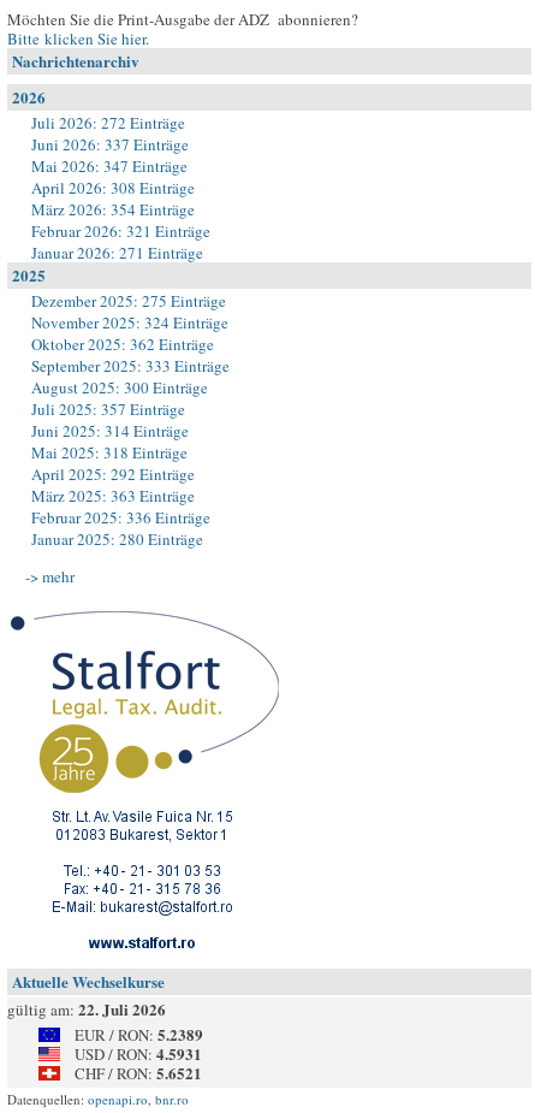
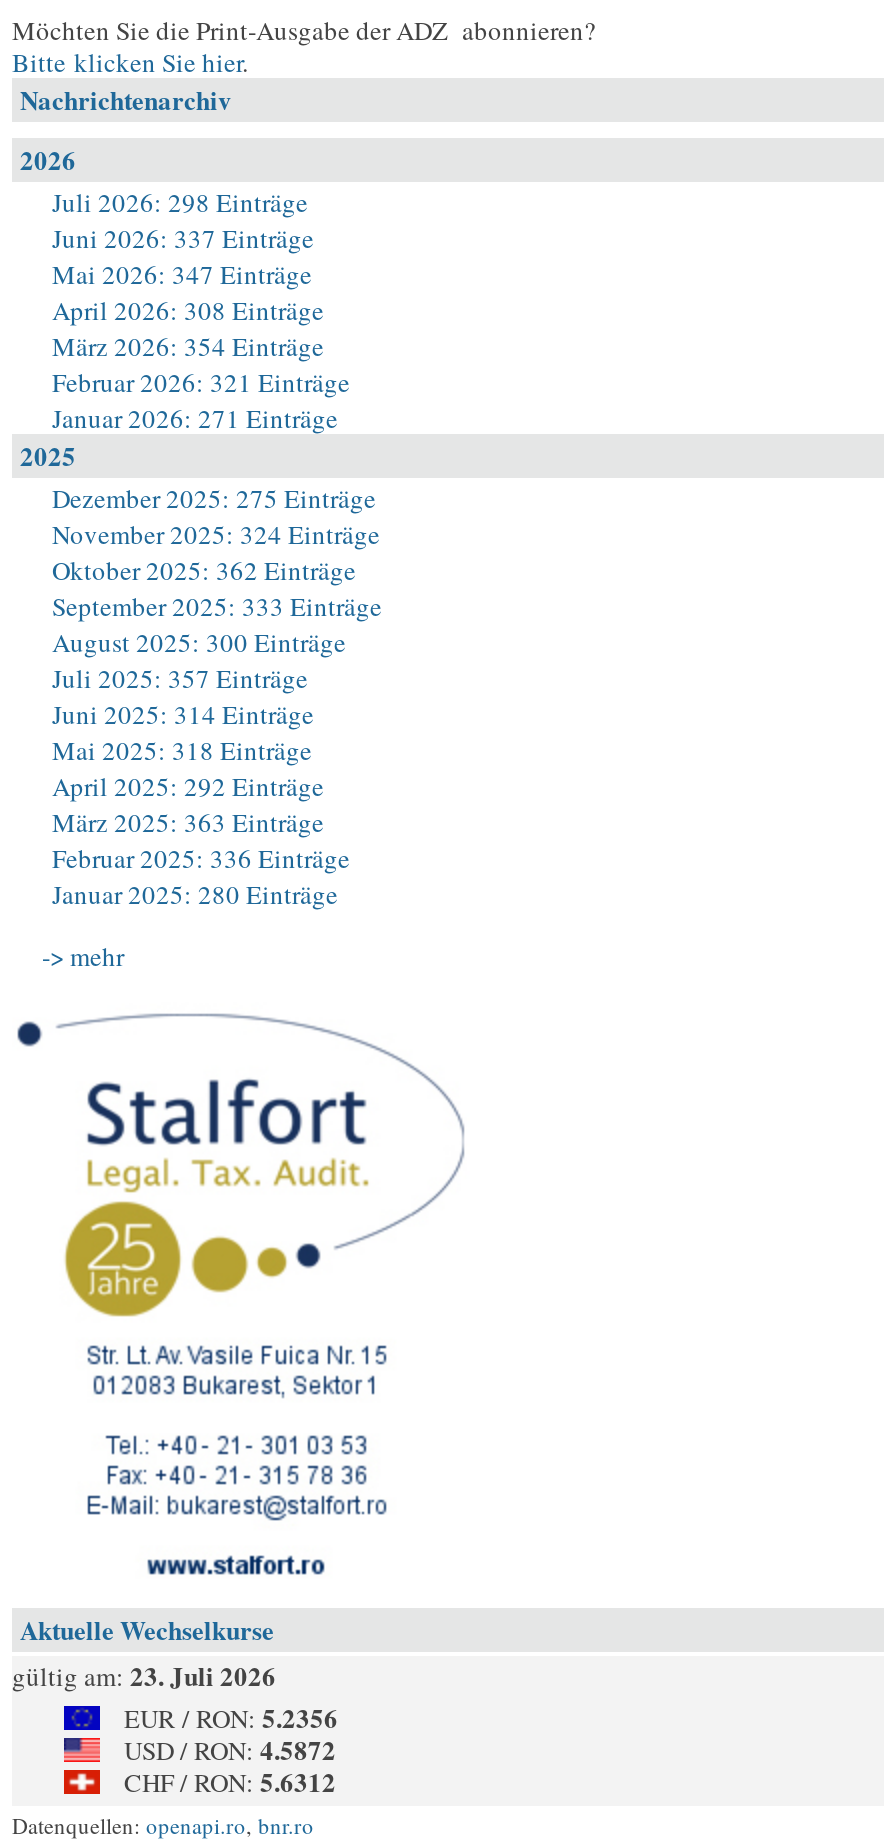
[31,112,185,134] Juli 2026: 272 Einträge -> [52,184,308,220] Juli 2026: 298 Einträge
[7,997,166,1020] gültig am: 22. Juli 2026 -> [12,1656,276,1694] gültig am: 23. Juli 2026
[75,1023,203,1046] EUR / RON: 5.2389 -> [124,1698,338,1736] EUR / RON: 5.2356
[75,1042,202,1065] USD / RON: 4.5931 -> [124,1730,336,1768] USD / RON: 4.5872
[75,1061,202,1084] CHF / RON: 5.6521 -> [124,1762,336,1800] CHF / RON: 5.6312

